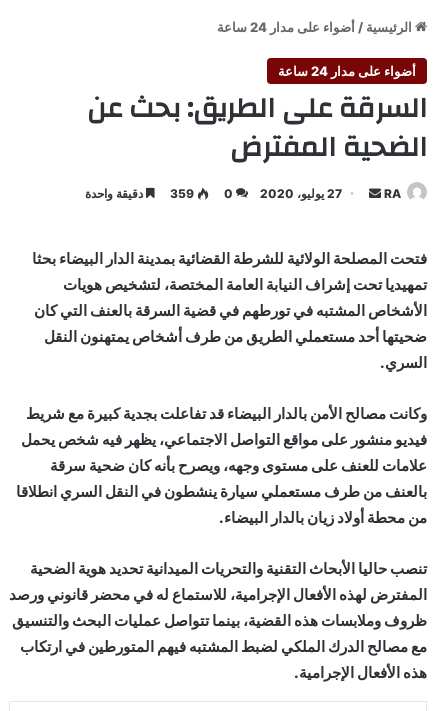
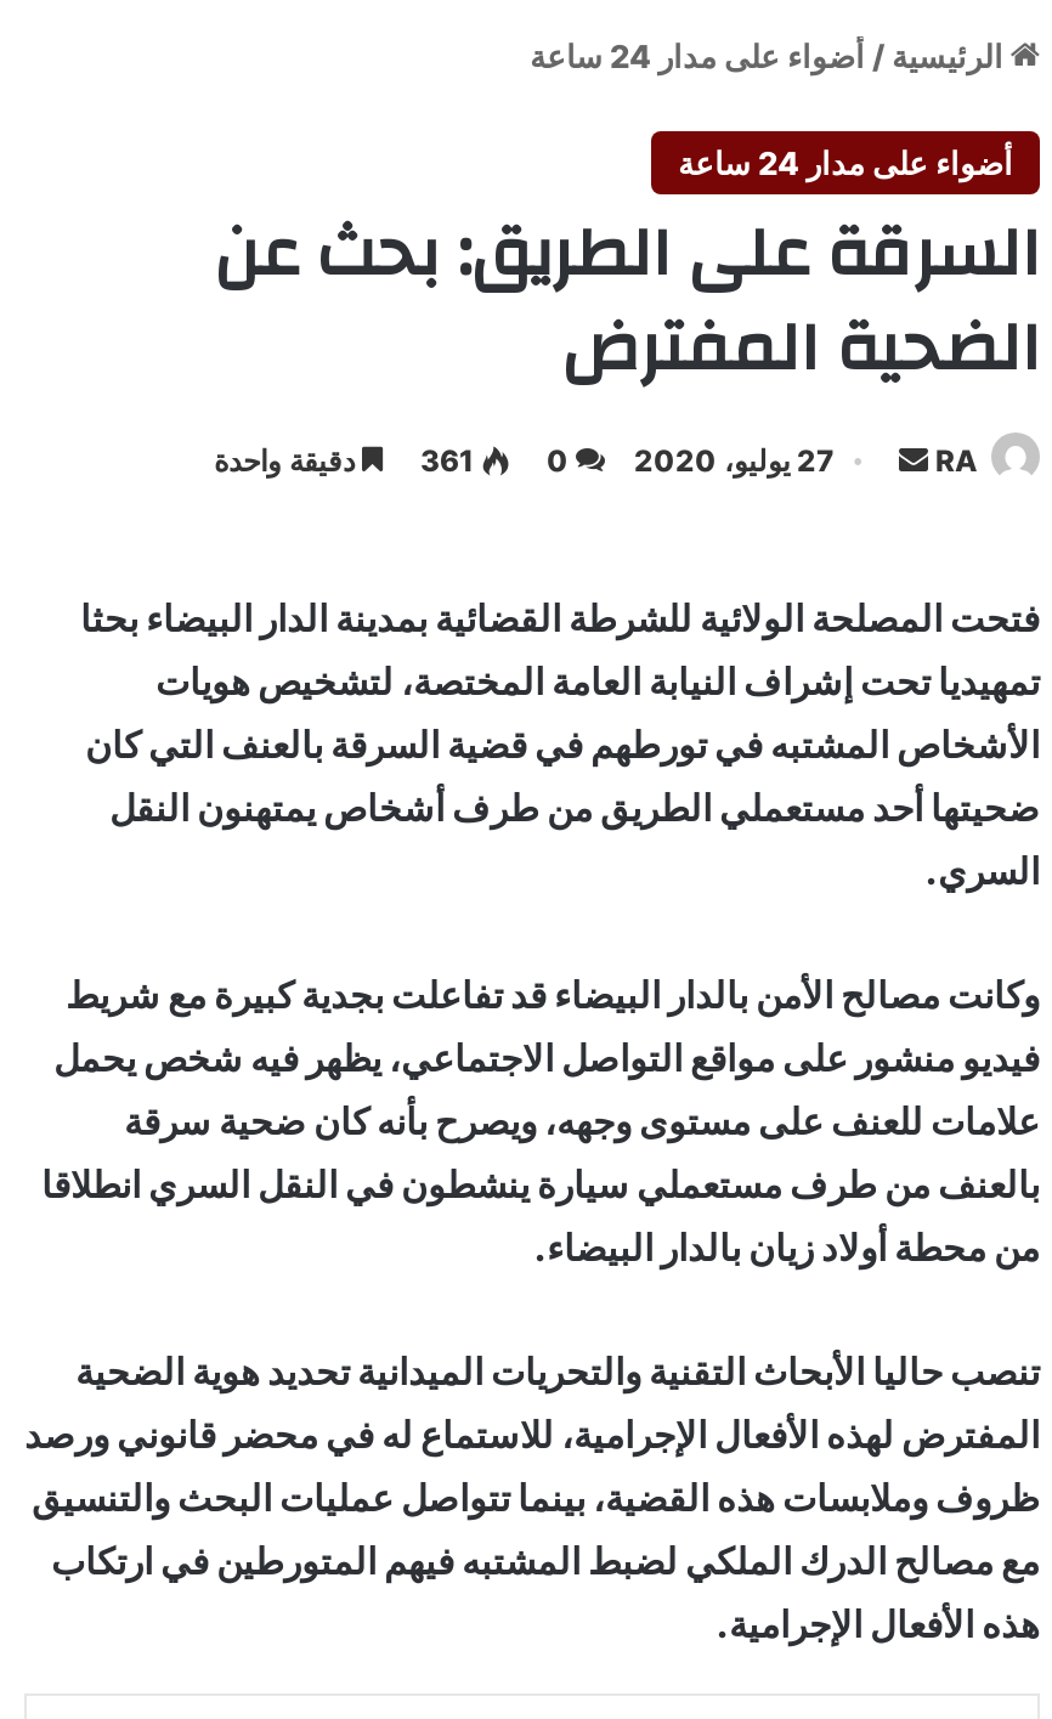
[85,186,233,201] 0 359 دقيقة واحدة -> [214,442,569,479] 0 361 دقيقة واحدة

